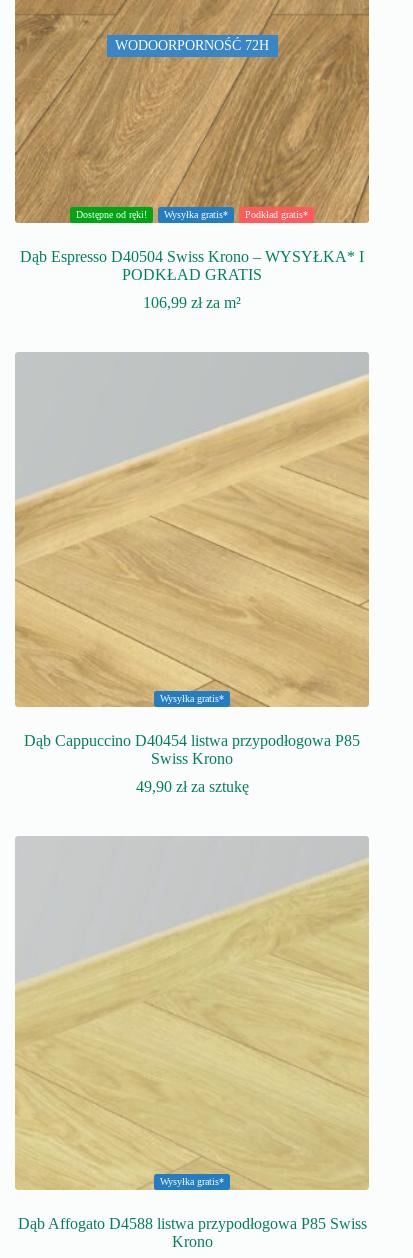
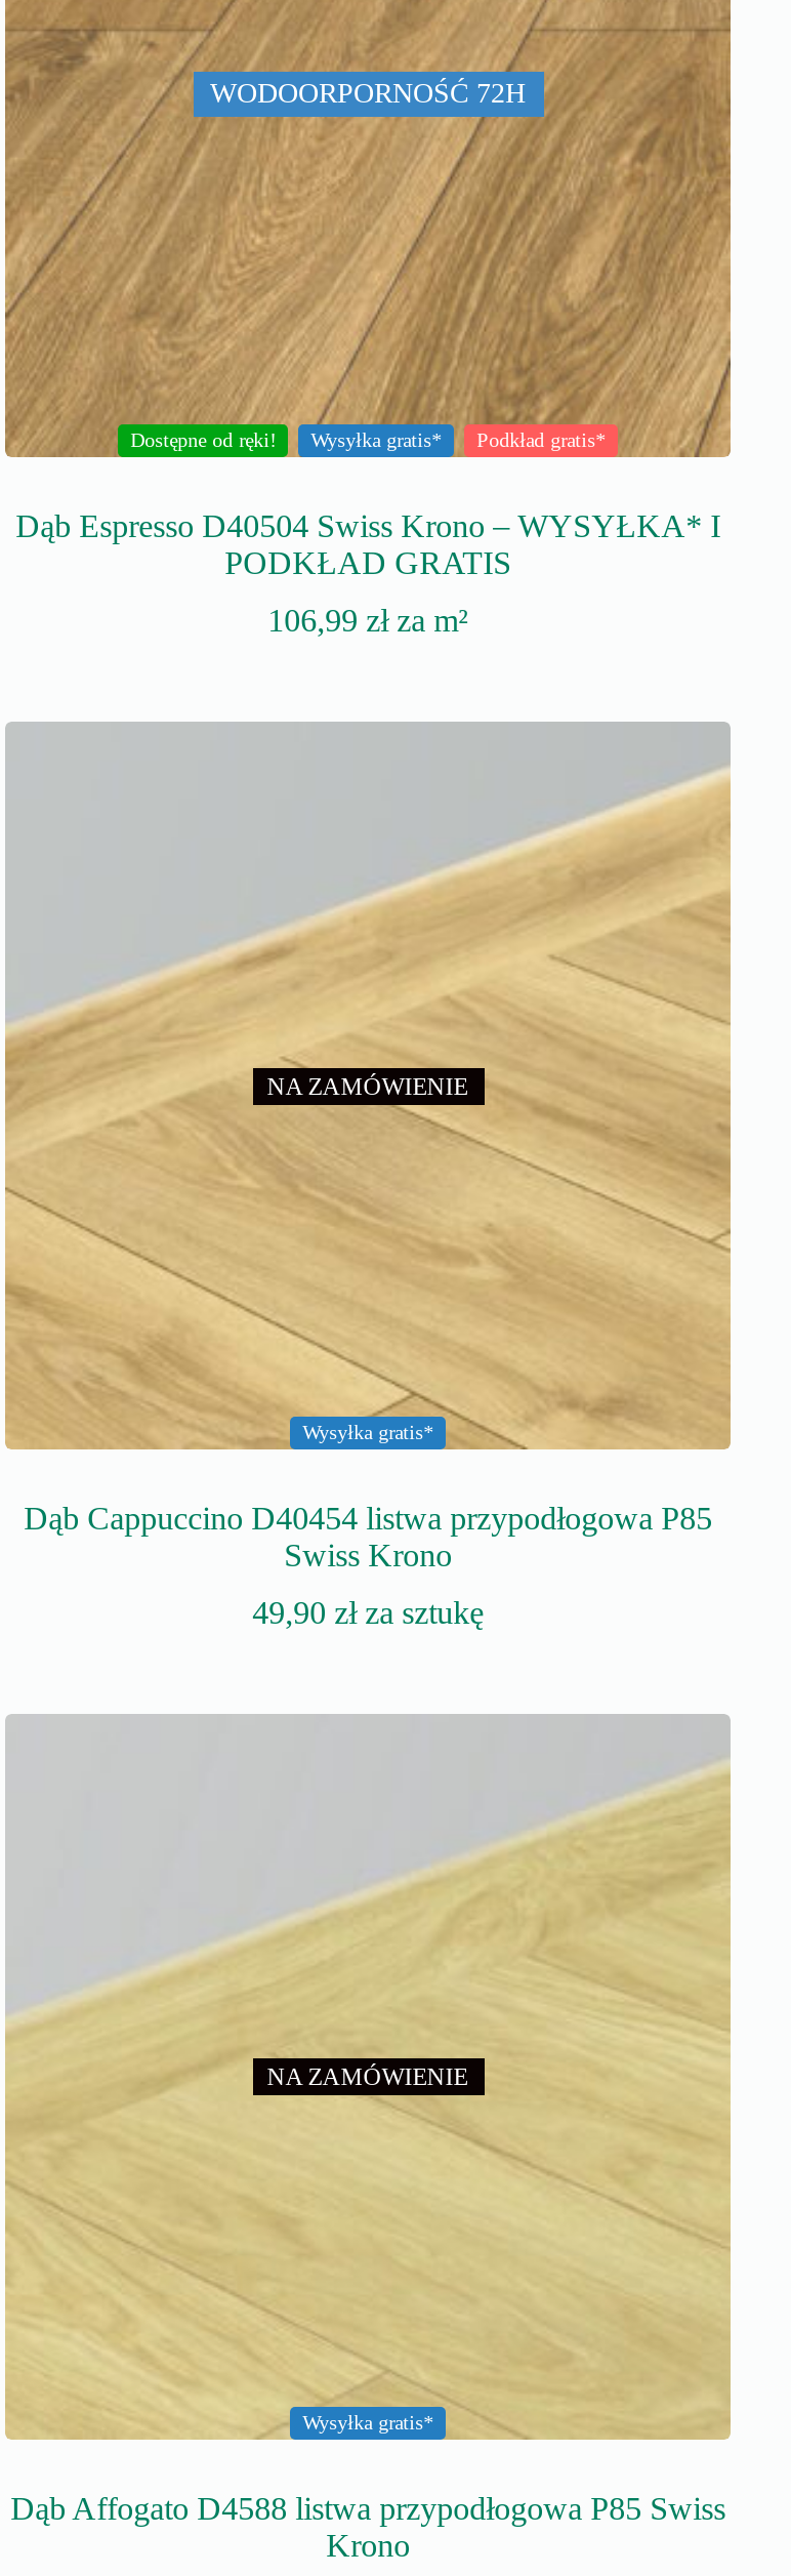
none -> [267,1071,468,1100] NA ZAMÓWIENIE
none -> [267,2062,468,2091] NA ZAMÓWIENIE

